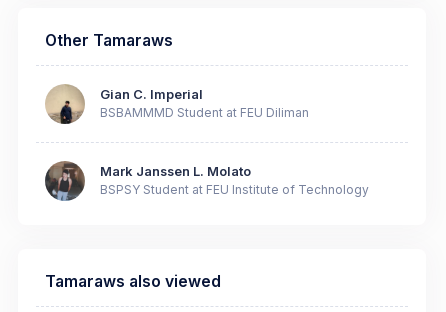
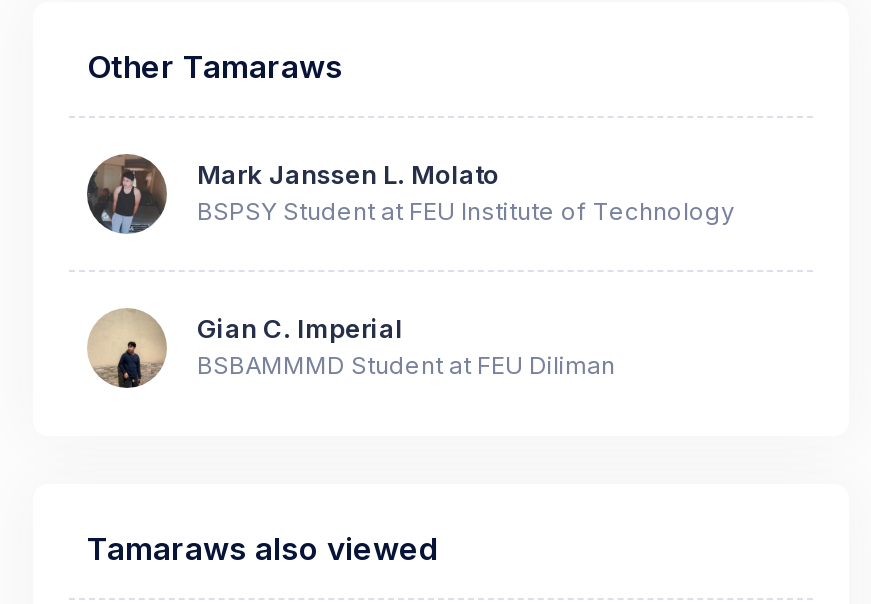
moved [45,84,309,125] -> [87,308,615,390]: [image] | Gian C. Imperial | BSBAMMMD Student at FEU Diliman
moved [44,162,369,202] -> [85,156,735,236]: [image] | Mark Janssen L. Molato | BSPSY Student at FEU Institute of Technology

